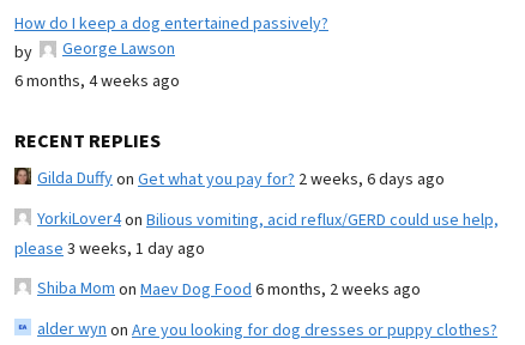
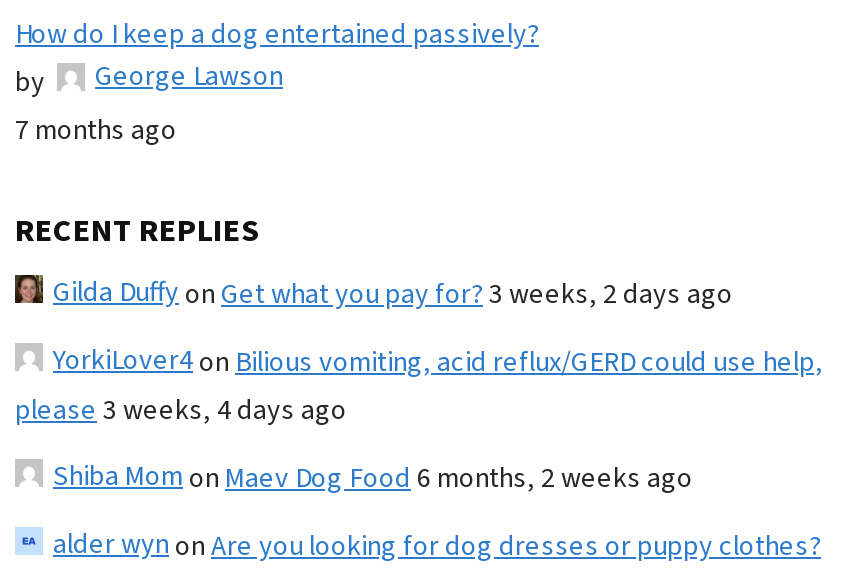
[14,69,180,93] 6 months, 4 weeks ago -> [15,110,177,150] 7 months ago
[37,166,445,191] Gilda Duffyon Get what you pay for? 2 weeks, 6 days ago -> [53,272,733,314] Gilda Duffyon Get what you pay for? 3 weeks, 2 days ago
[14,237,205,261] please 3 weeks, 1 day ago -> [15,390,347,430] please 3 weeks, 4 days ago

